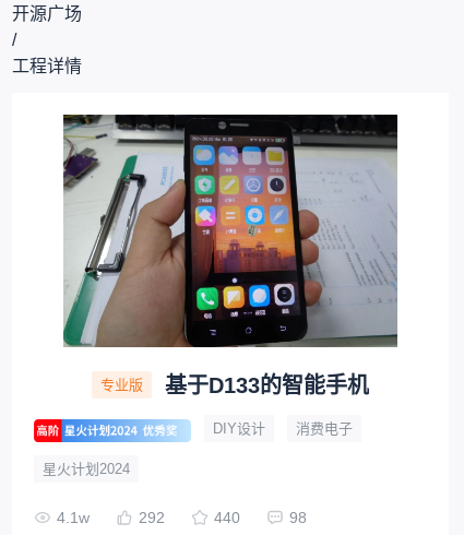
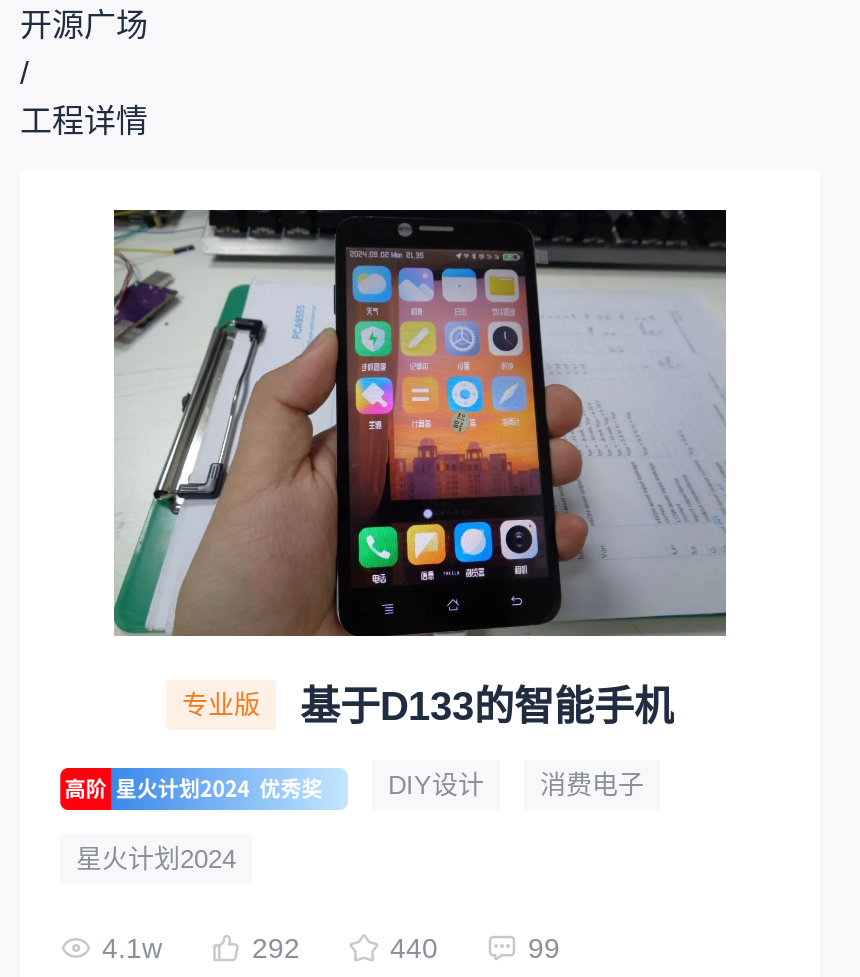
[289,508,307,526] 98 -> [528,931,560,963] 99

